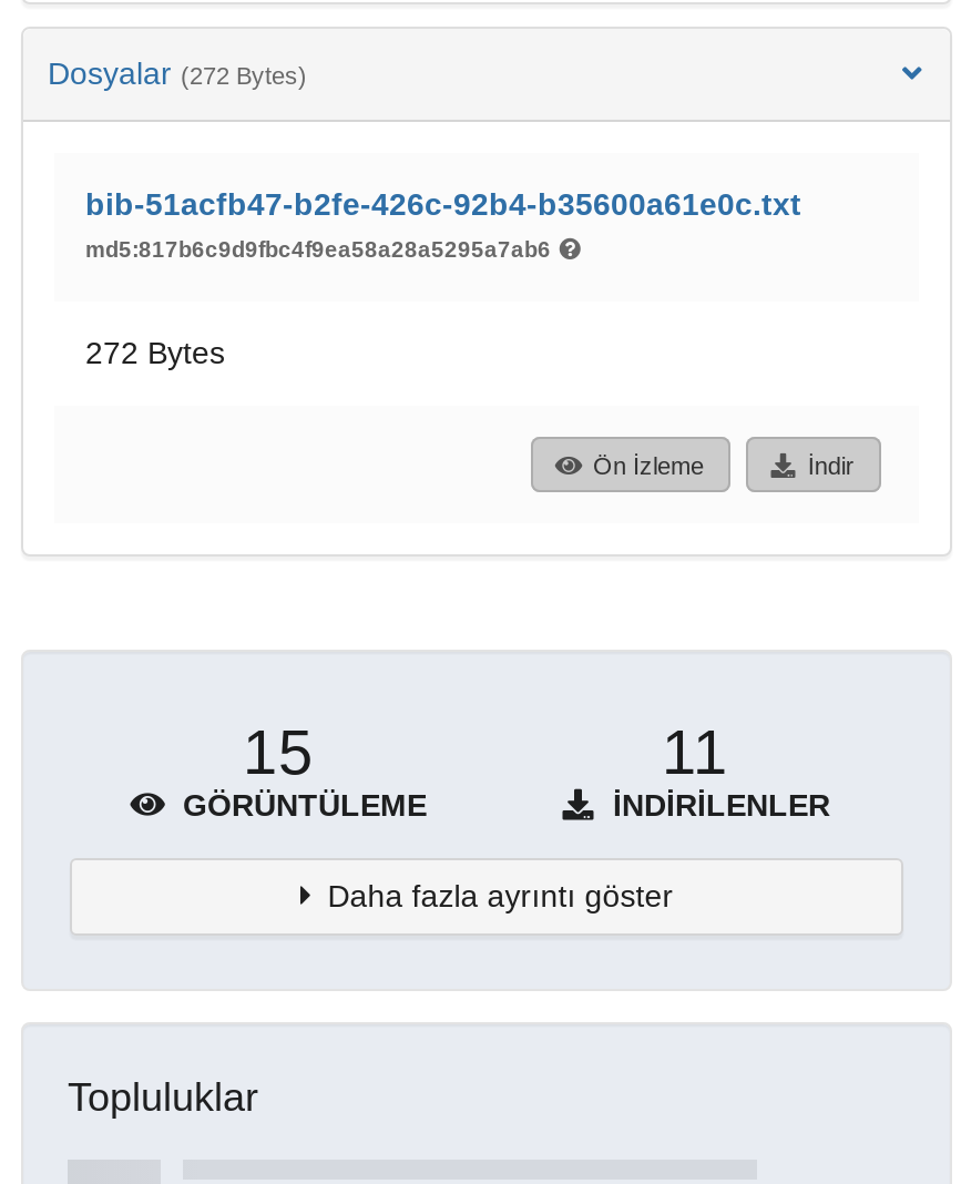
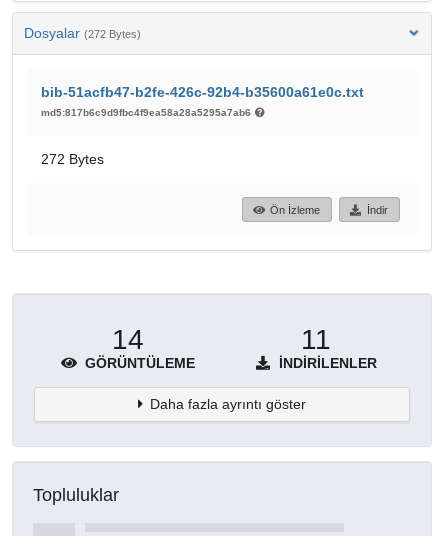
[243,718,314,787] 15 -> [112,324,144,355] 14

